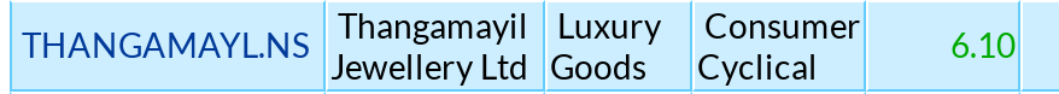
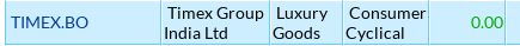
[22,5,528,87] THANGAMAYL.NS Thangamayil | Jewellery Ltd -> [11,2,264,42] TIMEX.BO | Timex Group | India Ltd
[943,24,1016,65] 6.10 -> [467,12,503,32] 0.00

